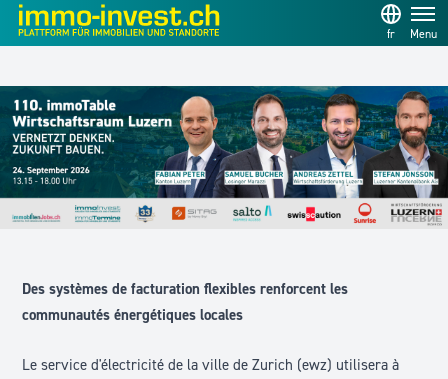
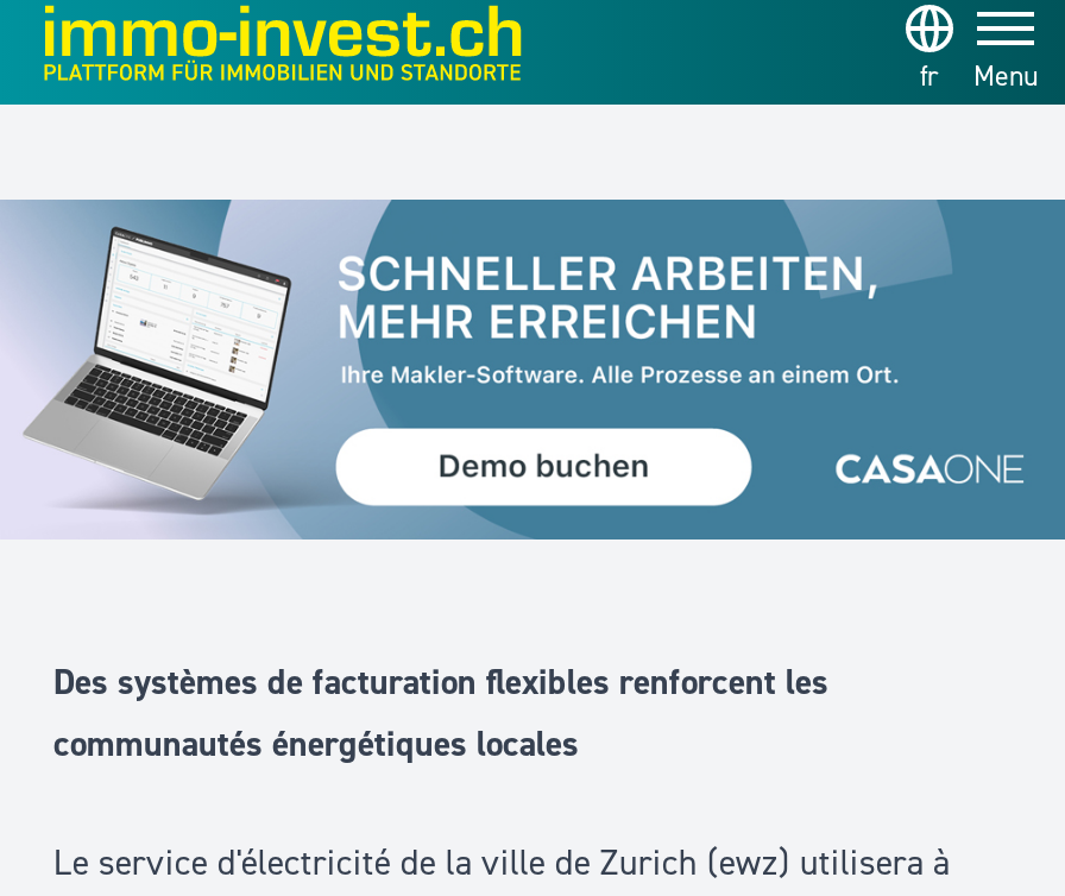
[3,85,445,229] [image] -> [7,200,1058,542] [image]

